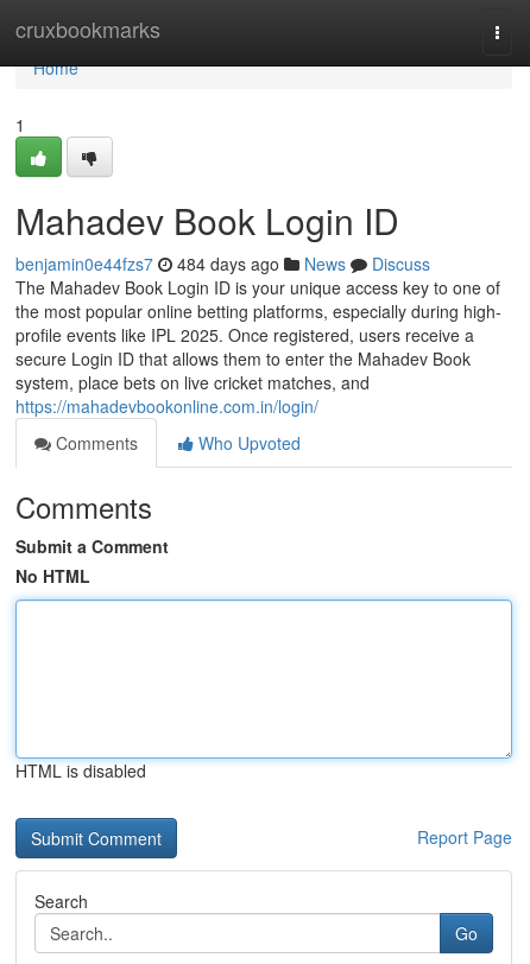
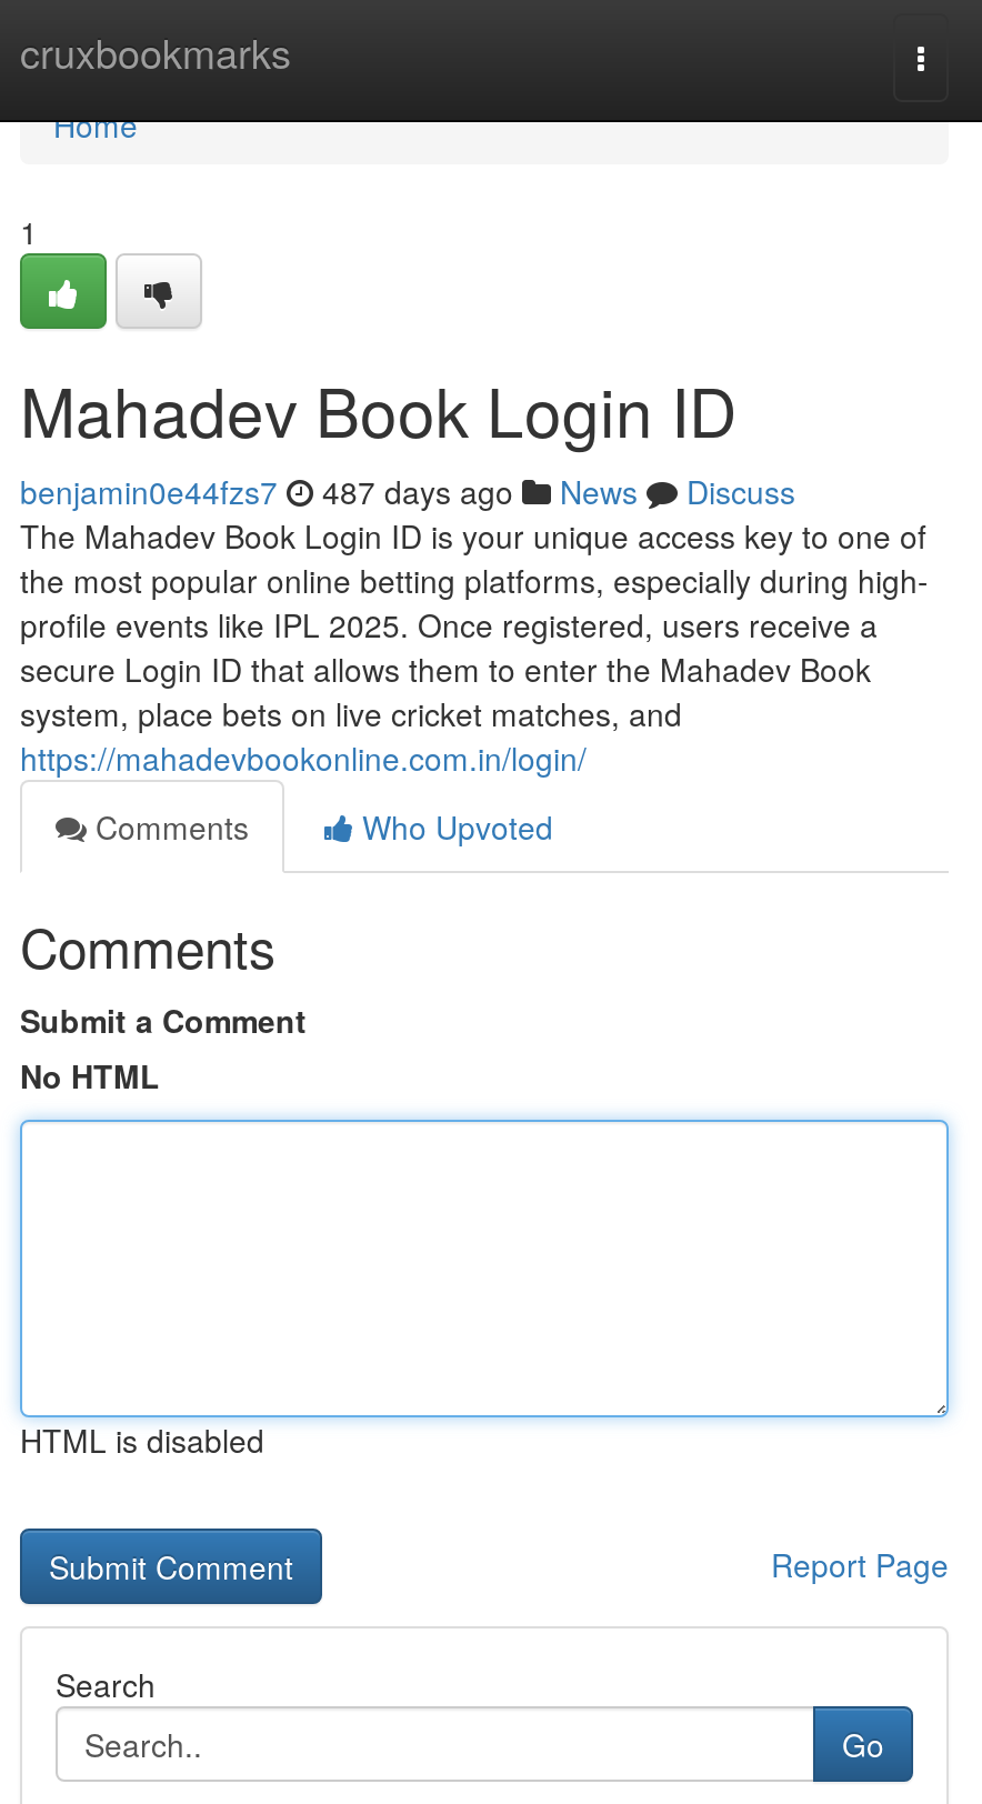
[15,252,430,275] benjamin0e44fzs7 484 days ago News Discuss -> [20,469,795,513] benjamin0e44fzs7 487 days ago News Discuss

